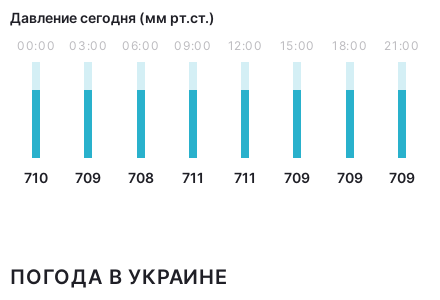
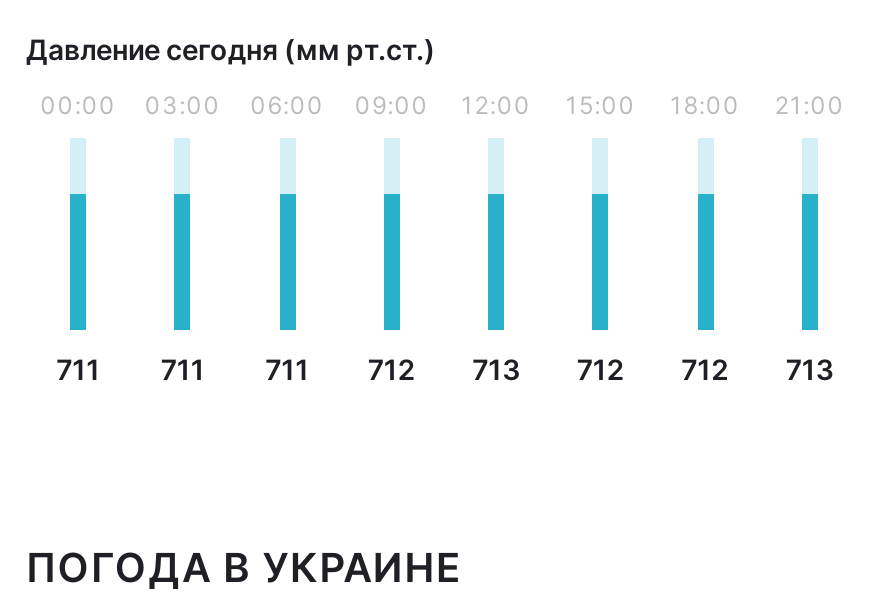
[24,169,48,186] 710 -> [56,352,100,386] 711
[75,169,101,186] 709 -> [161,352,205,386] 711
[128,169,154,186] 708 -> [265,352,309,386] 711
[182,169,204,186] 711 -> [368,352,416,386] 712
[234,169,256,186] 711 -> [472,352,520,386] 713
[284,169,310,186] 709 -> [577,352,625,386] 712
[337,169,363,186] 709 -> [681,352,729,386] 712
[389,169,415,186] 709 -> [786,352,834,386] 713

